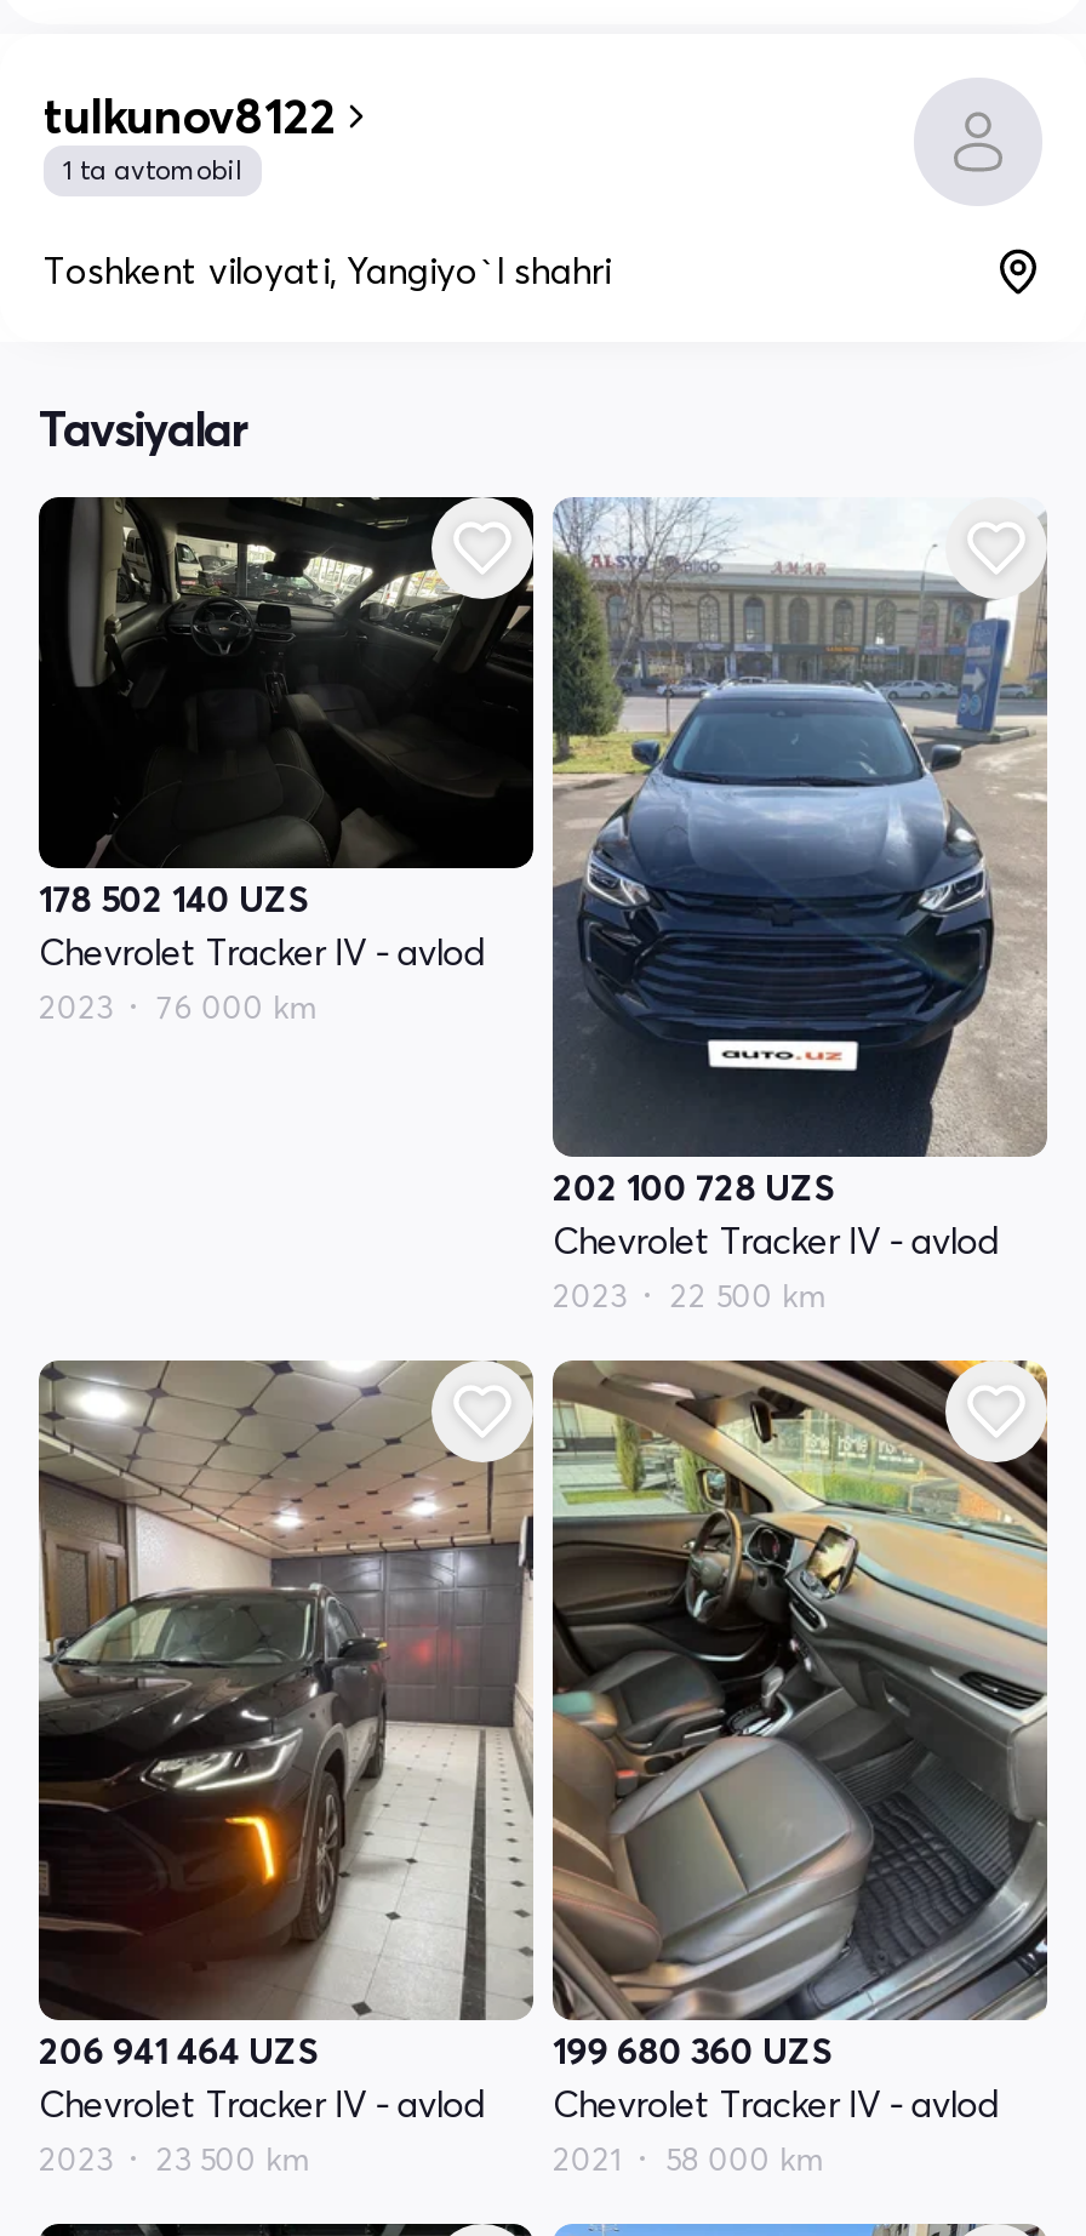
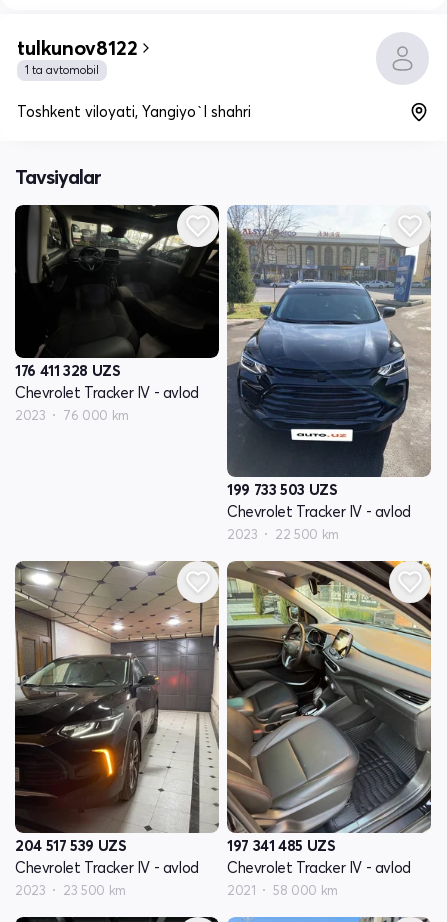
[39,875,309,921] 178 502 140 UZS -> [15,361,120,380] 176 411 328 UZS
[553,1163,835,1209] 202 100 728 UZS -> [227,480,337,499] 199 733 503 UZS
[39,2026,319,2073] 206 941 464 UZS -> [15,836,126,855] 204 517 539 UZS
[553,2026,832,2073] 199 680 360 UZS -> [227,836,335,855] 197 341 485 UZS

